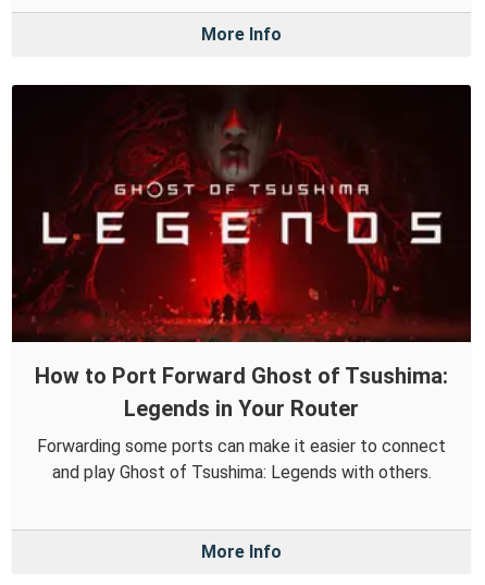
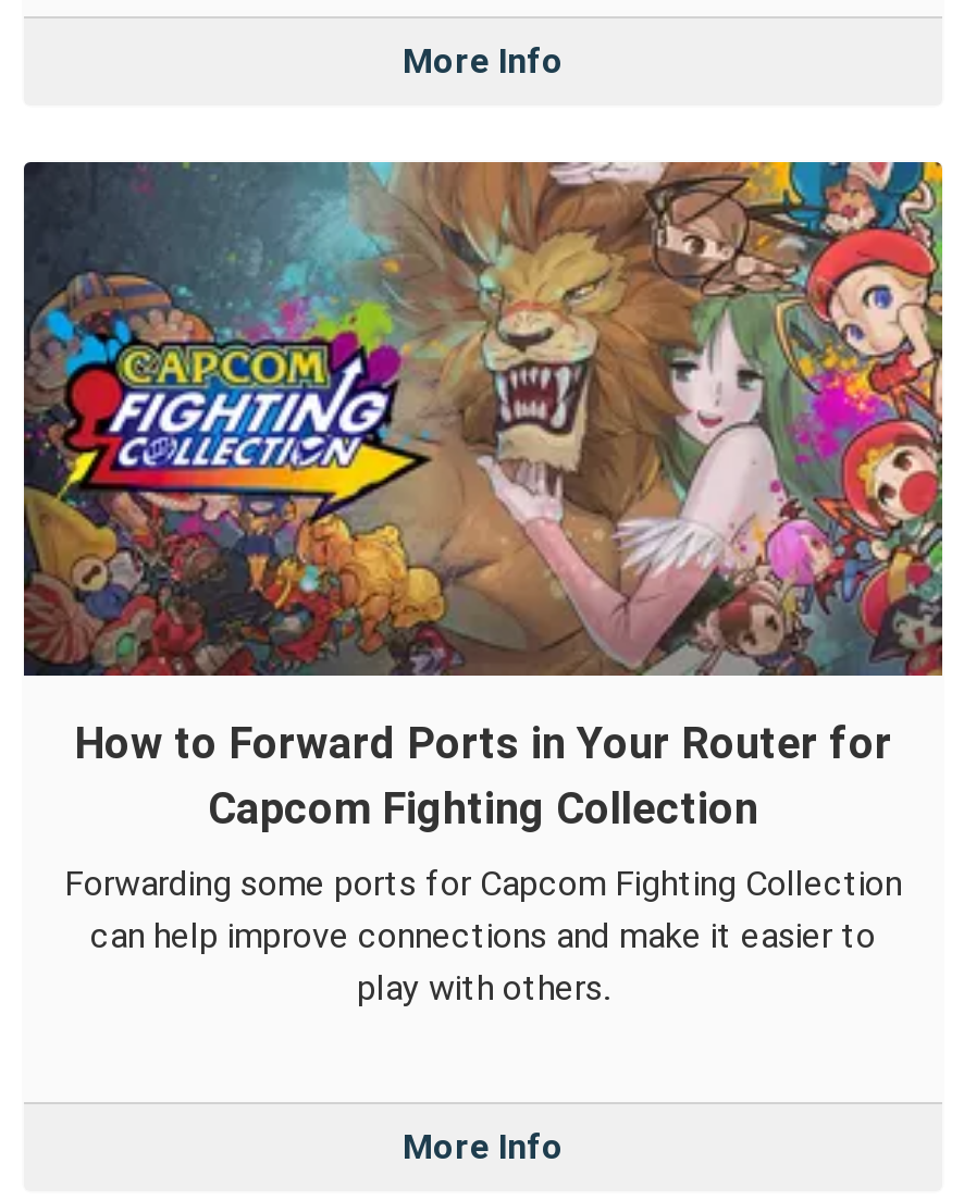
[12,84,472,422] [image] | How to Port Forward Ghost of Tsushima: | Legends in Your Router -> [22,160,944,834] [image] | How to Forward Ports in Your Router for | Capcom Fighting Collection
[37,436,446,483] Forwarding some ports can make it easier to connect | and play Ghost of Tsushima: Legends with others. -> [64,863,902,1009] Forwarding some ports for Capcom Fighting Collection | can help improve connections and make it easier to | play with others.

